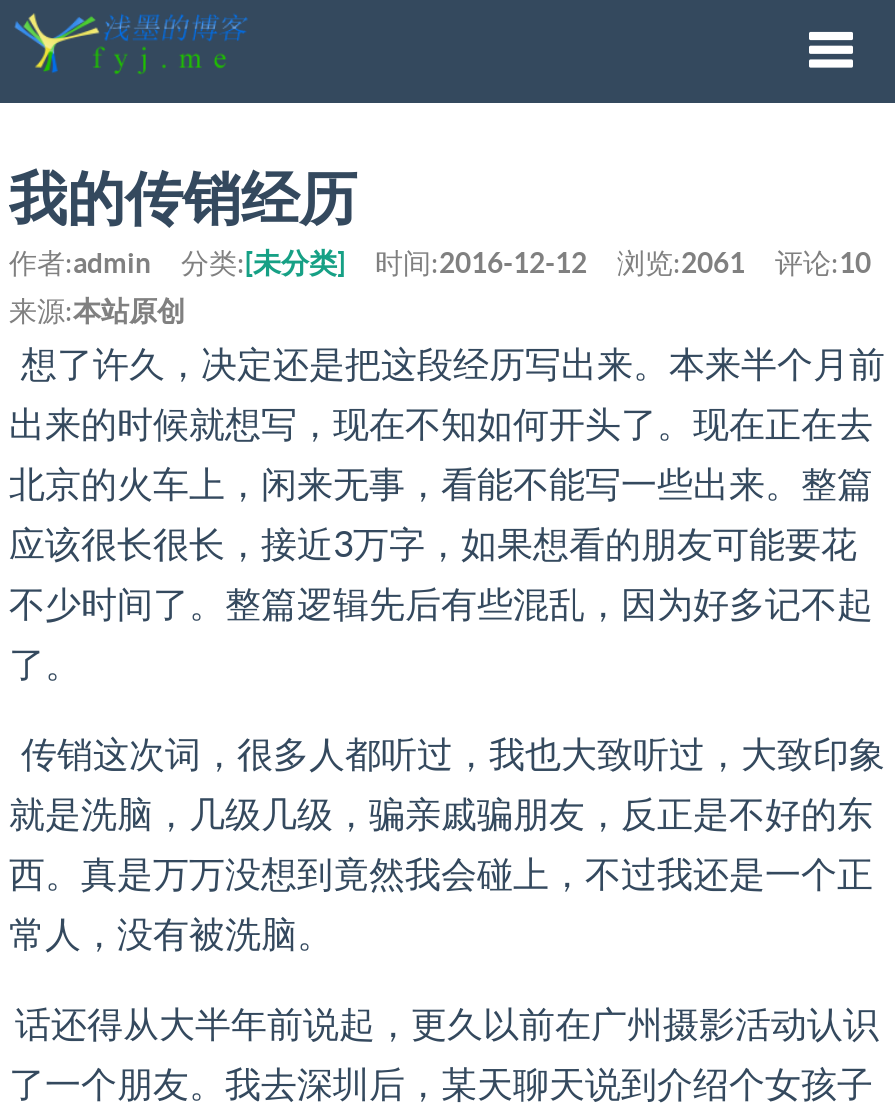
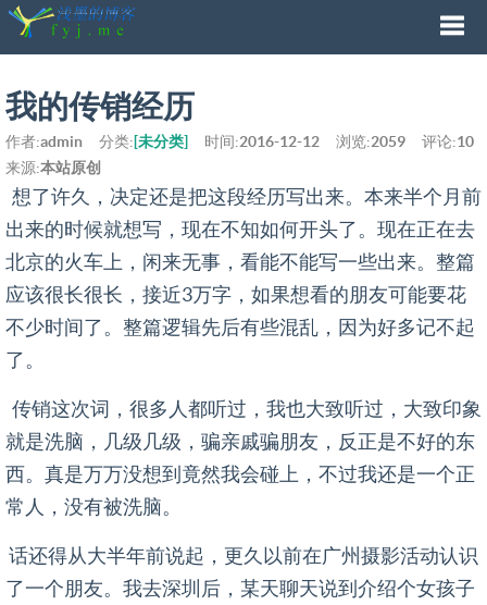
[617,247,745,279] 浏览:2061 -> [336,133,405,150] 浏览:2059

